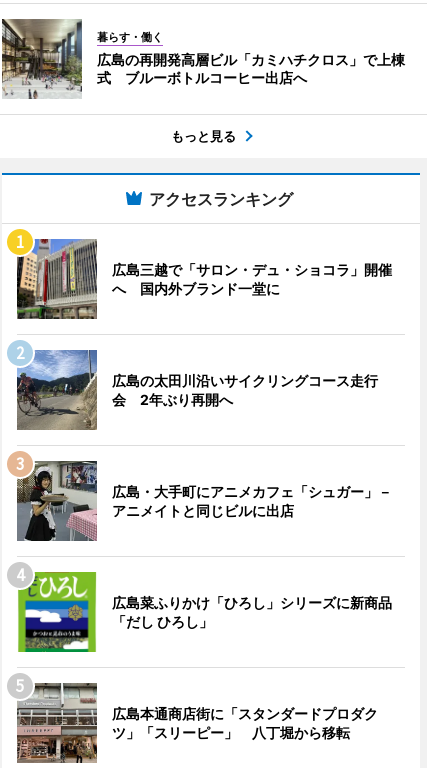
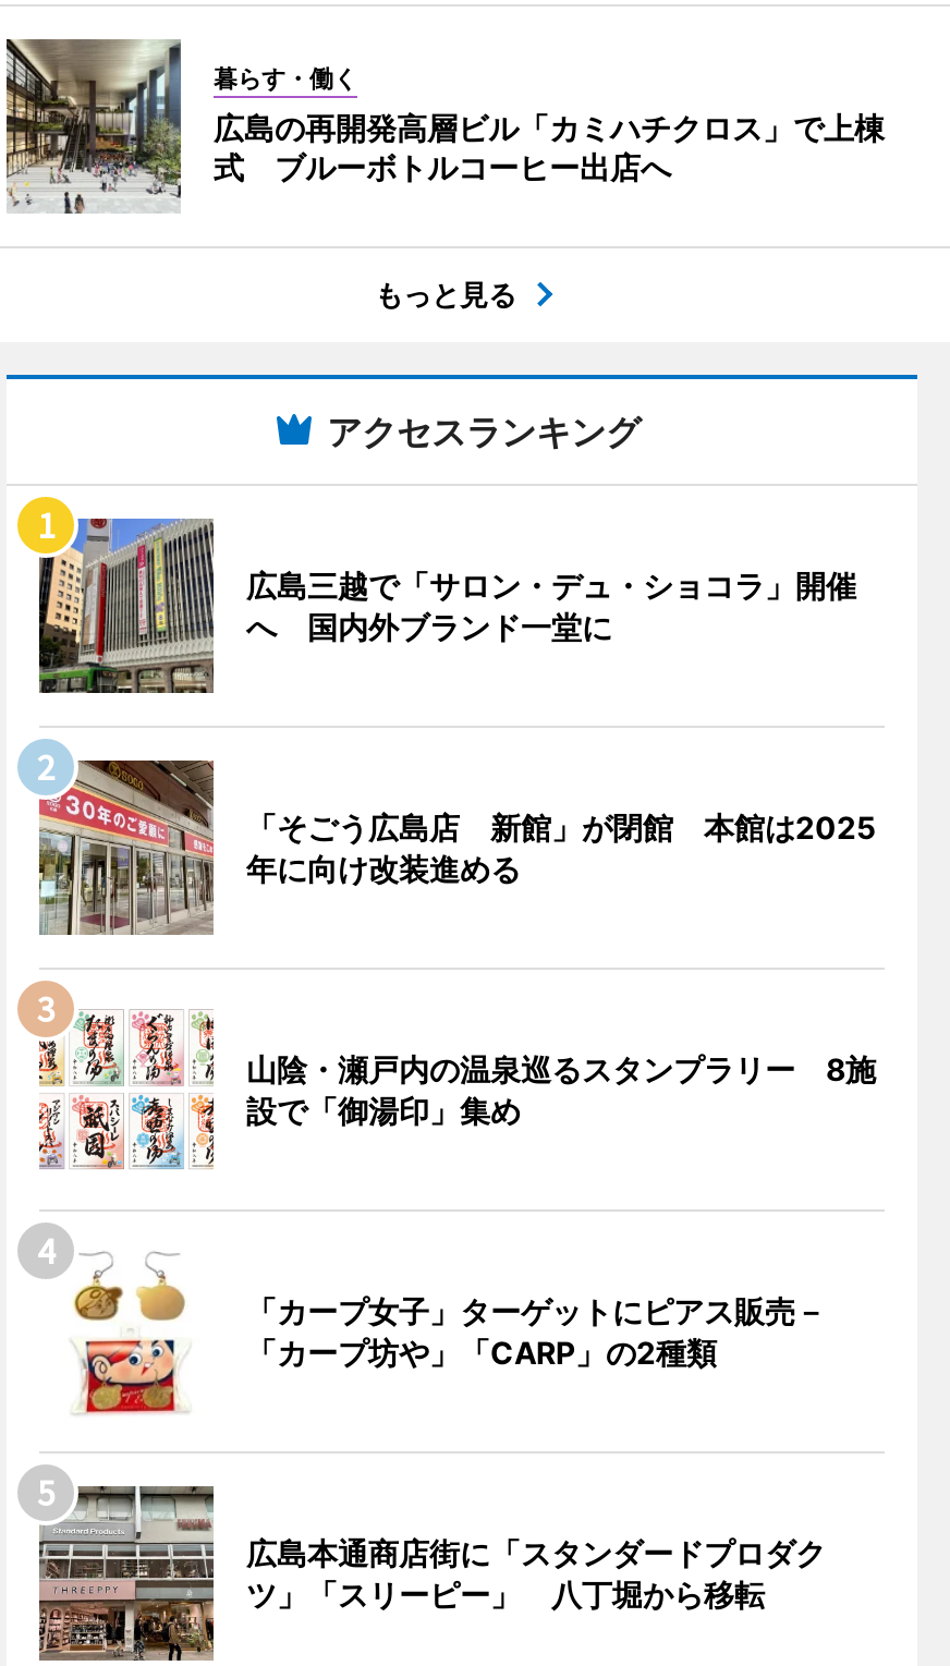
[16,349,378,430] [image] | 広島の太田川沿いサイクリングコース走行 | 会 2年ぶり再開へ -> [37,758,876,935] [image] | 「そごう広島店 新館」が閉館 本館は2025 | 年に向け改装進める
[16,460,392,542] [image] | 広島・大手町にアニメカフェ「シュガー」－ | アニメイトと同じビルに出店 -> [37,1002,876,1177] [image] | 山陰・瀬戸内の温泉巡るスタンプラリー 8施 | 設で「御湯印」集め
[17,571,392,653] [image] | 広島菜ふりかけ「ひろし」シリーズに新商品 | 「だし ひろし」 -> [41,1244,826,1419] [image] | 「カープ女子」ターゲットにピアス販売－ | 「カープ坊や」「CARP」の2種類

